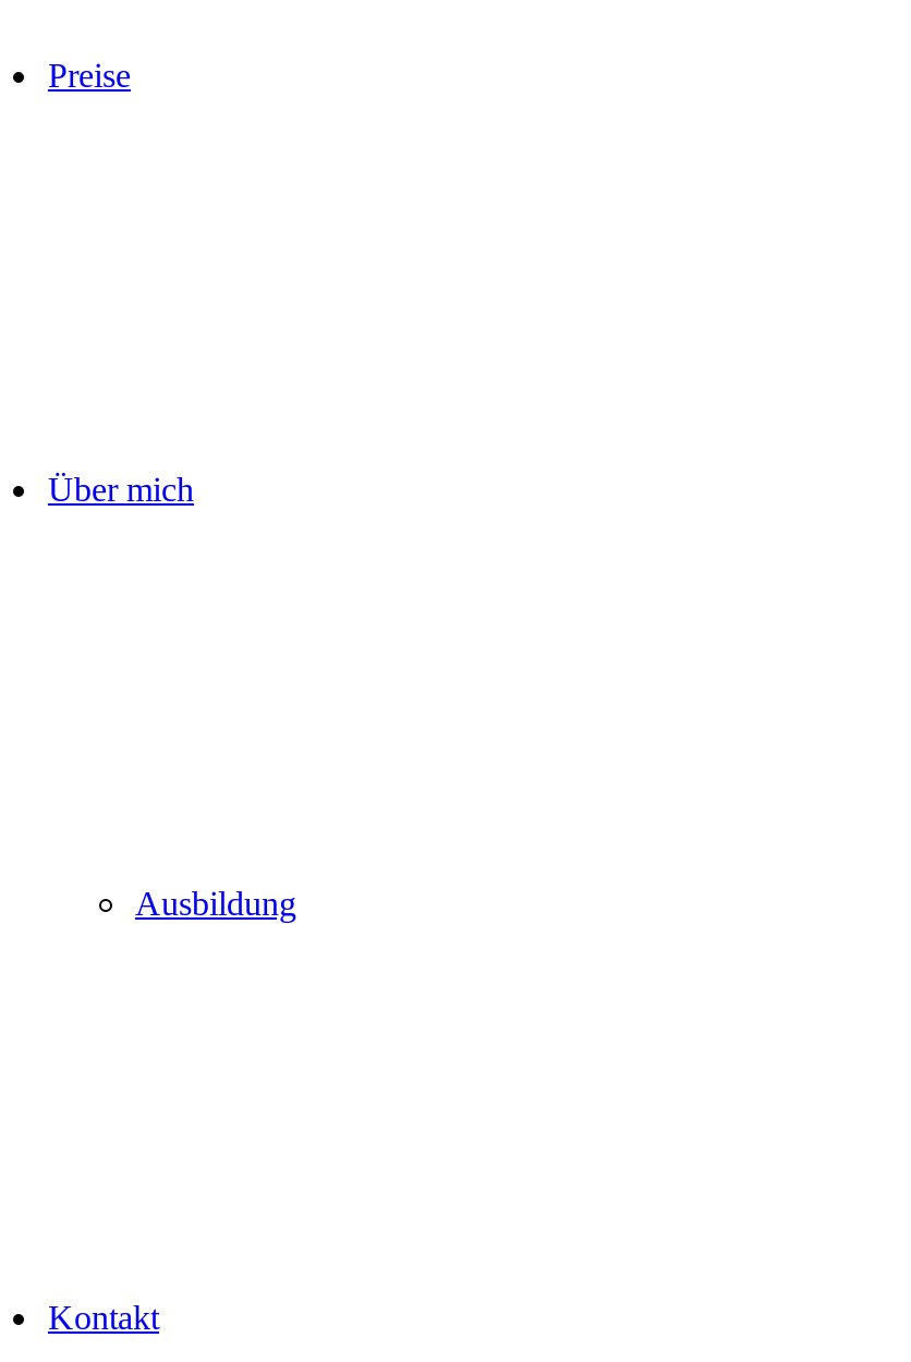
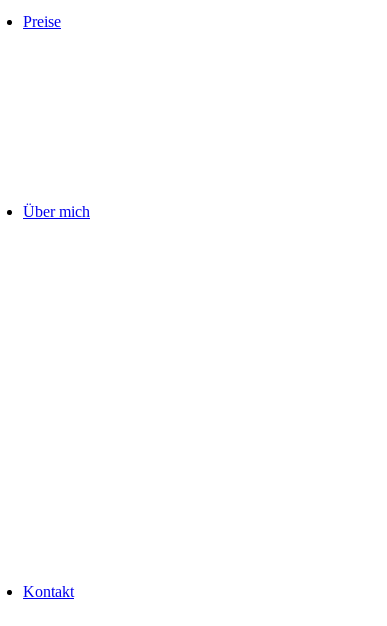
[135,885,296,922] Ausbildung -> none

